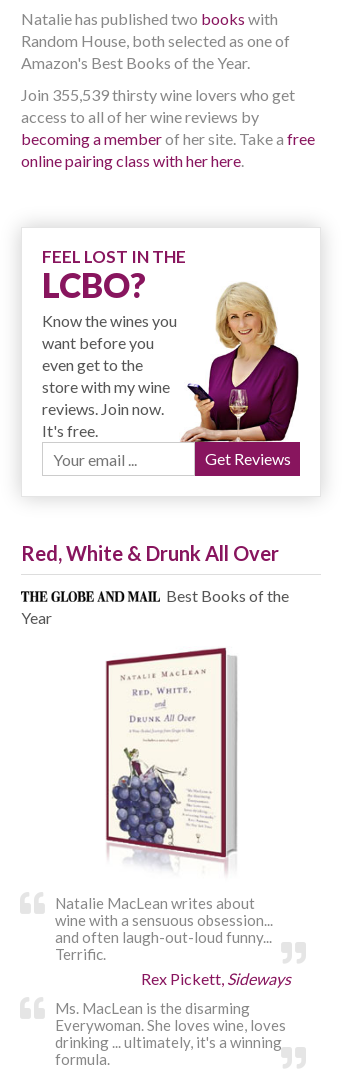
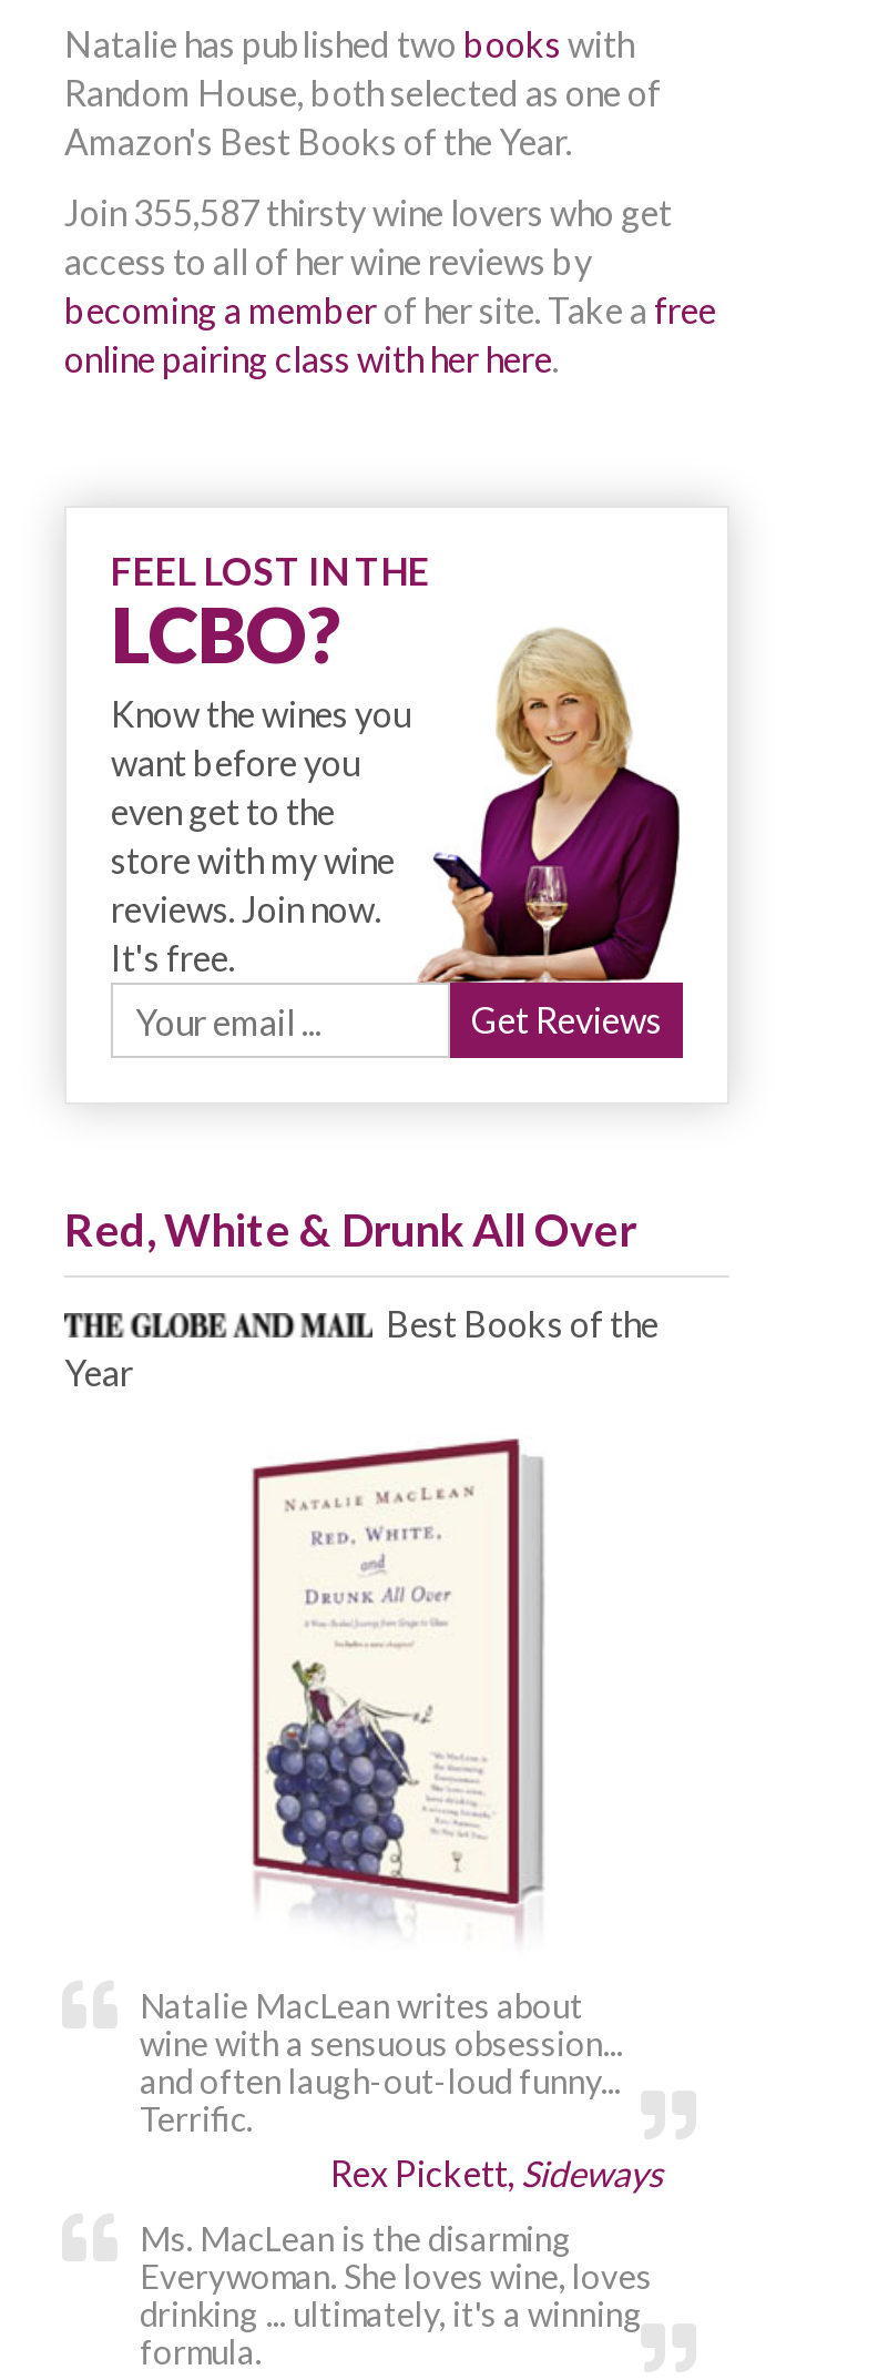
[21,85,295,104] Join 355,539 thirsty wine lovers who get -> [64,191,672,233] Join 355,587 thirsty wine lovers who get

